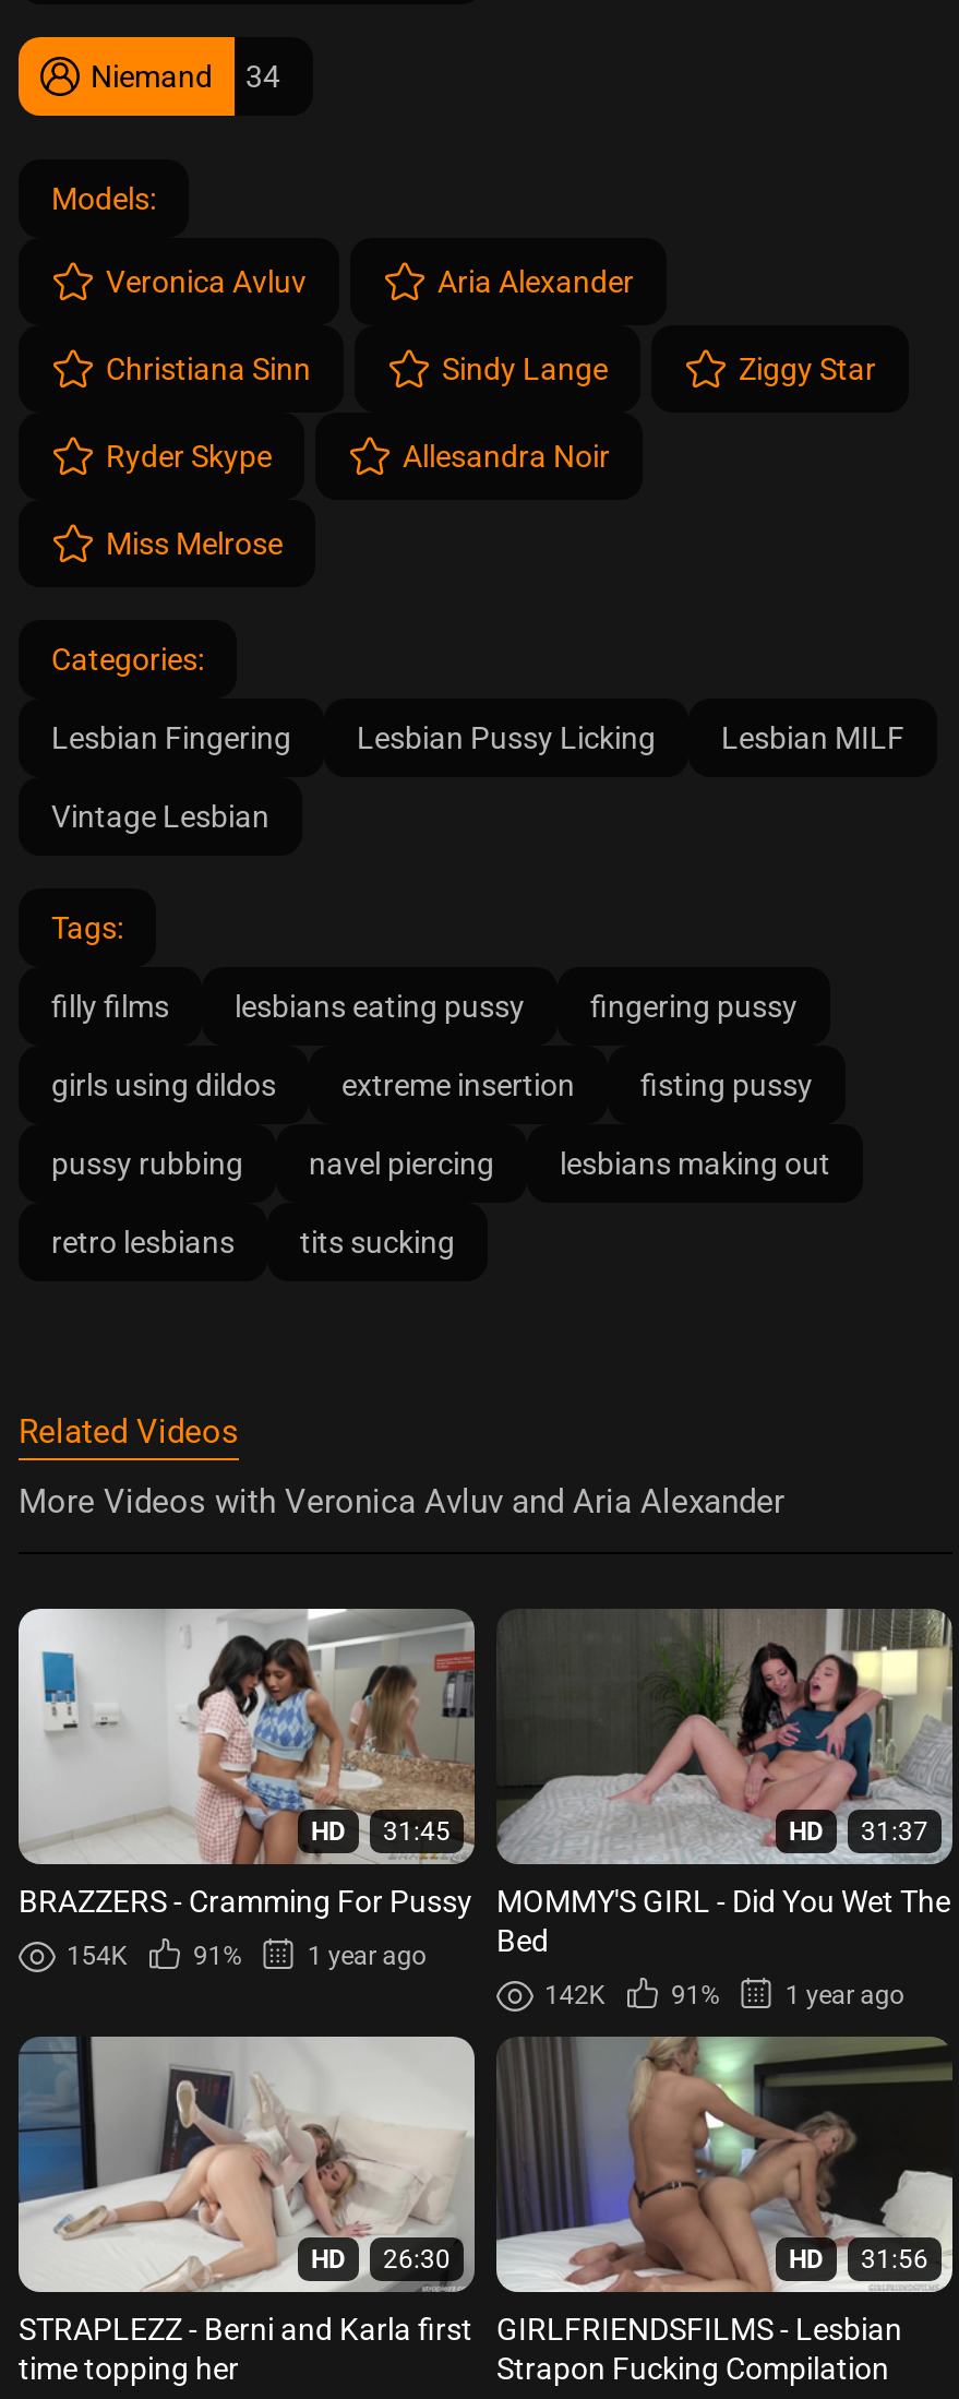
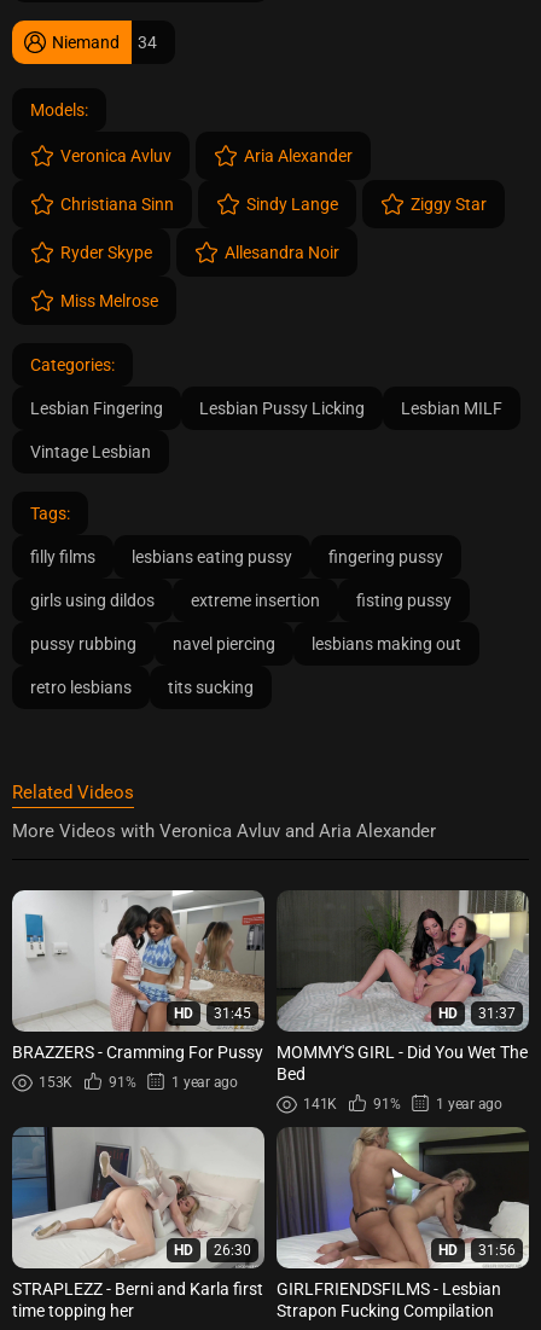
[67,1941,128,1972] 154K -> [39,1074,72,1091] 153K
[544,1981,606,2011] 142K -> [303,1096,337,1113] 141K

